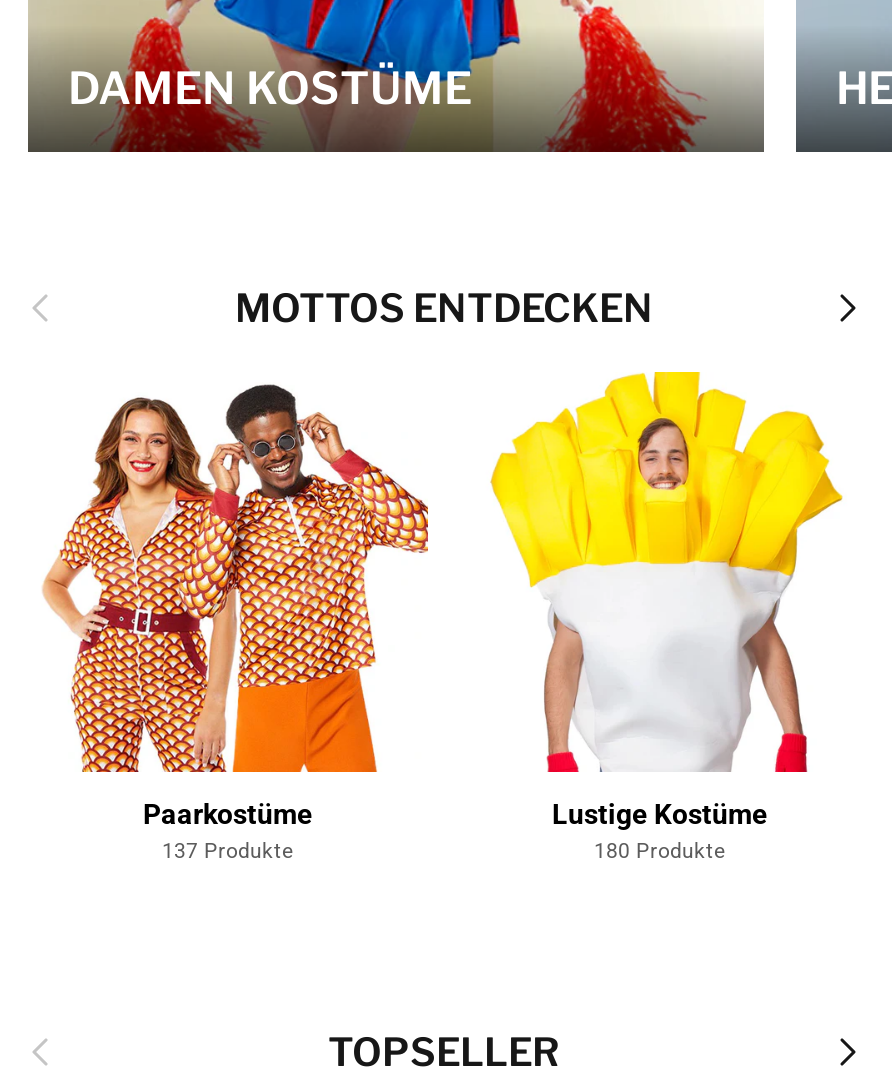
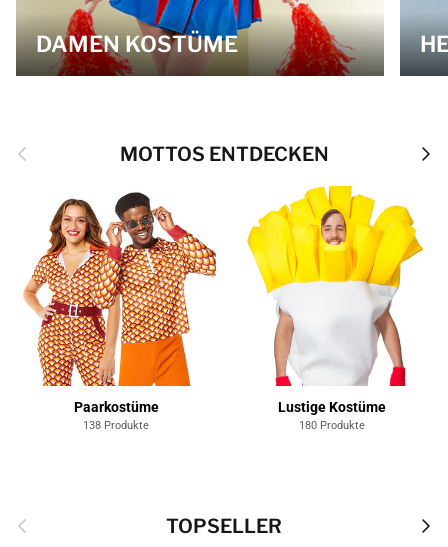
[162,838,294,864] 137 Produkte -> [83,419,149,432] 138 Produkte

